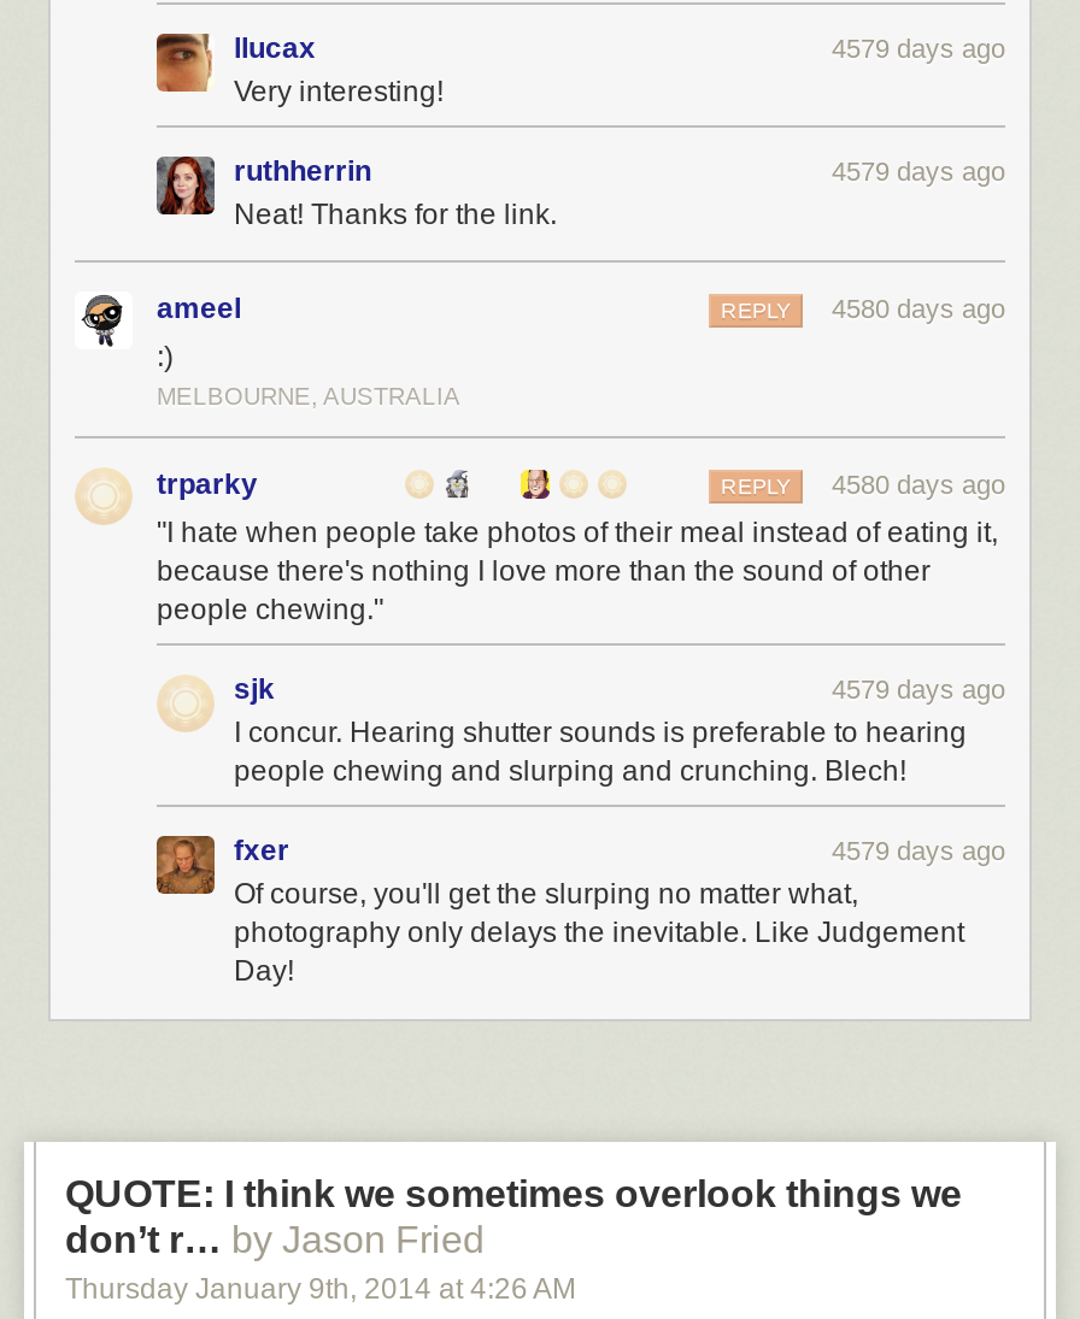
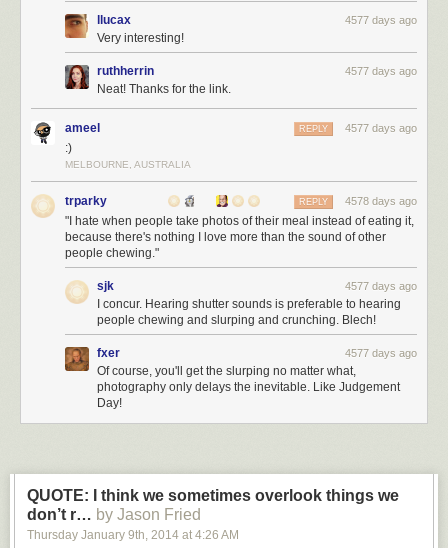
[832,33,1005,62] 4579 days ago -> [345,14,417,26] 4577 days ago
[832,156,1005,185] 4579 days ago -> [345,65,417,77] 4577 days ago
[721,294,1005,323] REPLY 4580 days ago -> [299,122,417,134] REPLY 4577 days ago
[721,470,1005,498] REPLY 4580 days ago -> [299,195,417,207] REPLY 4578 days ago
[832,674,1005,703] 4579 days ago -> [345,280,417,292] 4577 days ago
[832,836,1005,865] 4579 days ago -> [345,347,417,359] 4577 days ago

